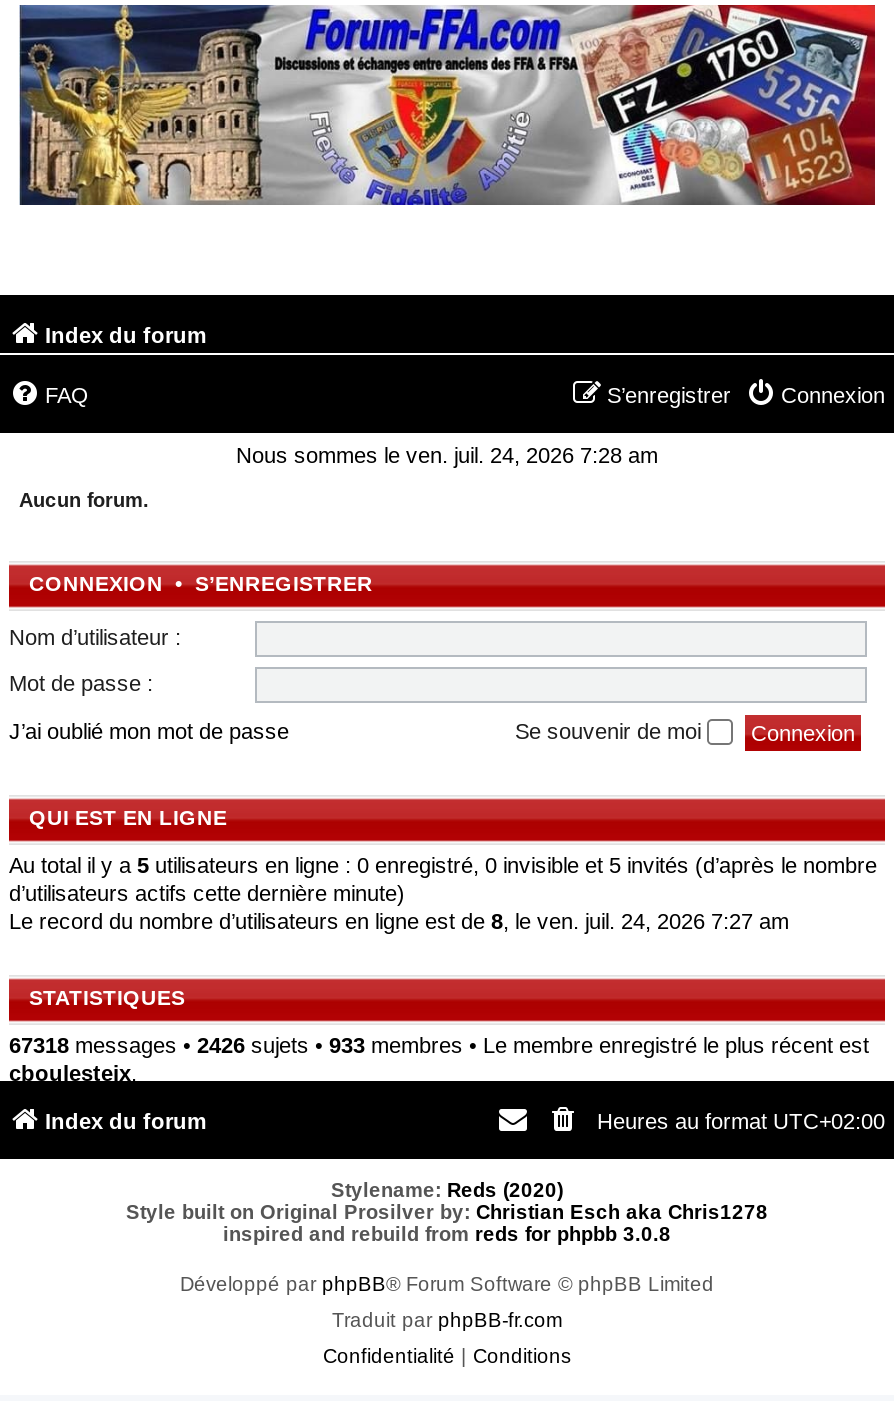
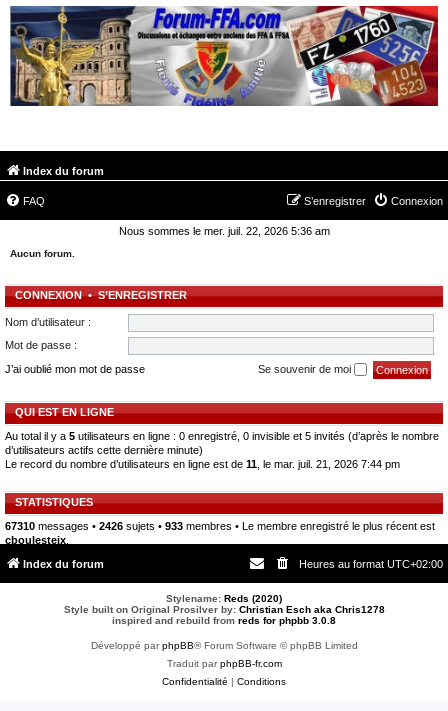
[236,442,658,466] Nous sommes le ven. juil. 24, 2026 7:28 am -> [118,225,329,237] Nous sommes le mer. juil. 22, 2026 5:36 am
[9,909,789,933] Le record du nombre d’utilisateurs en ligne est de 8, le ven. juil. 24, 2026 7:27 am -> [5,458,400,470] Le record du nombre d’utilisateurs en ligne est de 11, le mar. juil. 21, 2026 7:44 pm
[9,1033,869,1057] 67318 messages • 2426 sujets • 933 membres • Le membre enregistré le plus récent est -> [5,520,435,532] 67310 messages • 2426 sujets • 933 membres • Le membre enregistré le plus récent est

